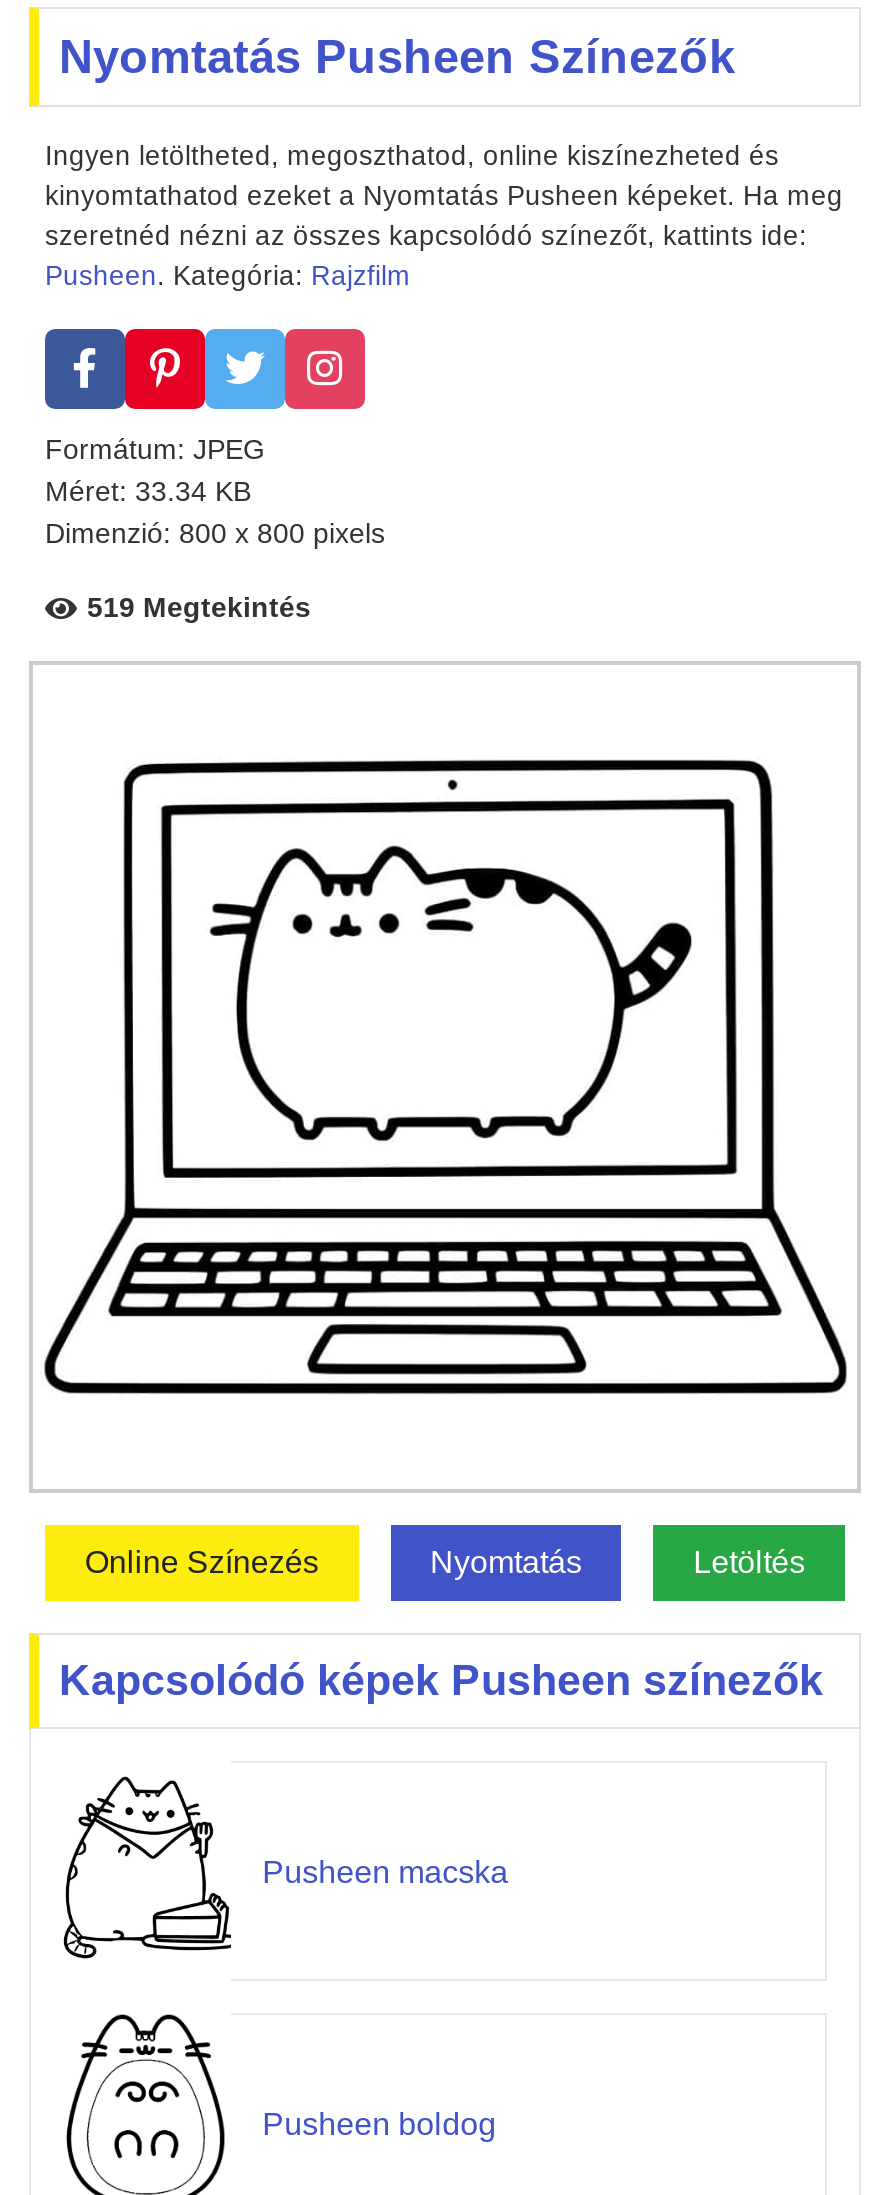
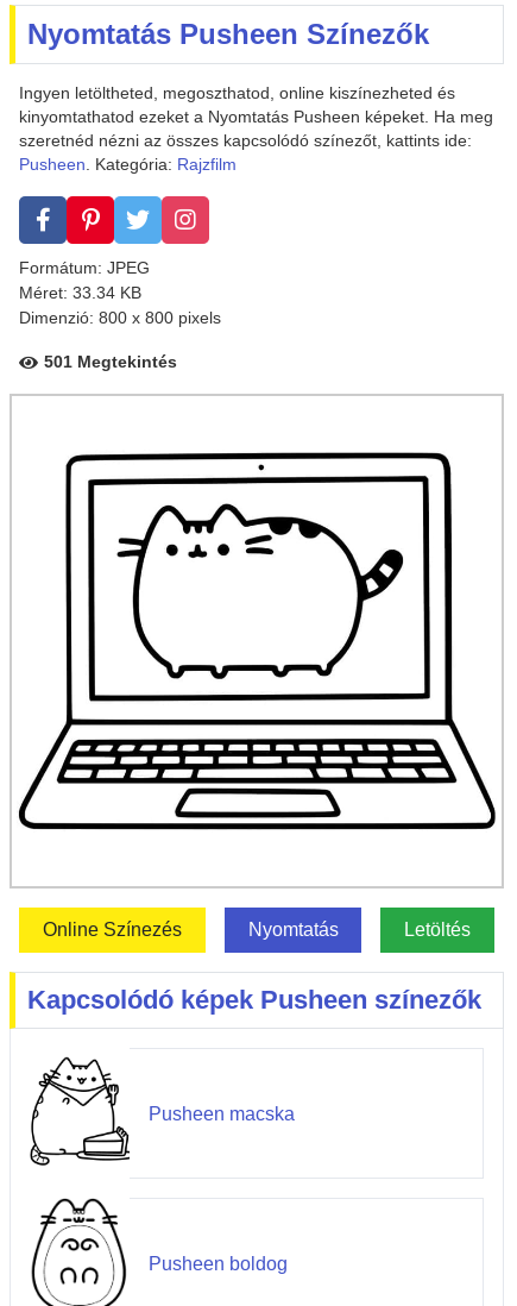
[87,591,311,623] 519 Megtekintés -> [44,352,177,371] 501 Megtekintés

